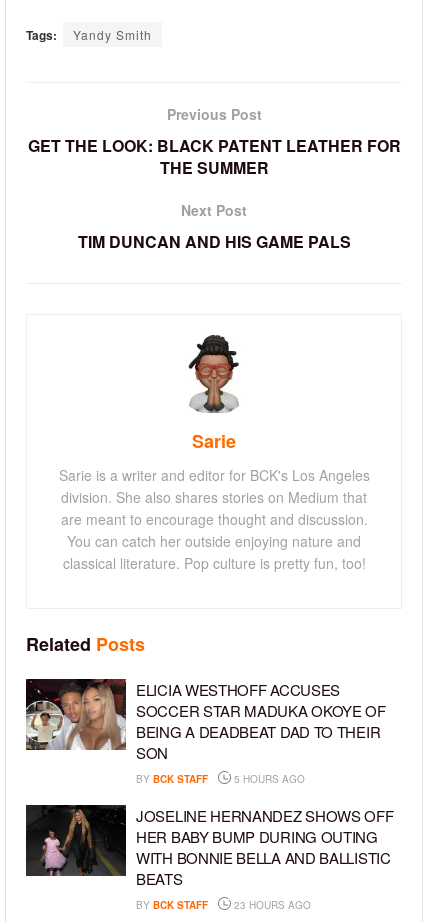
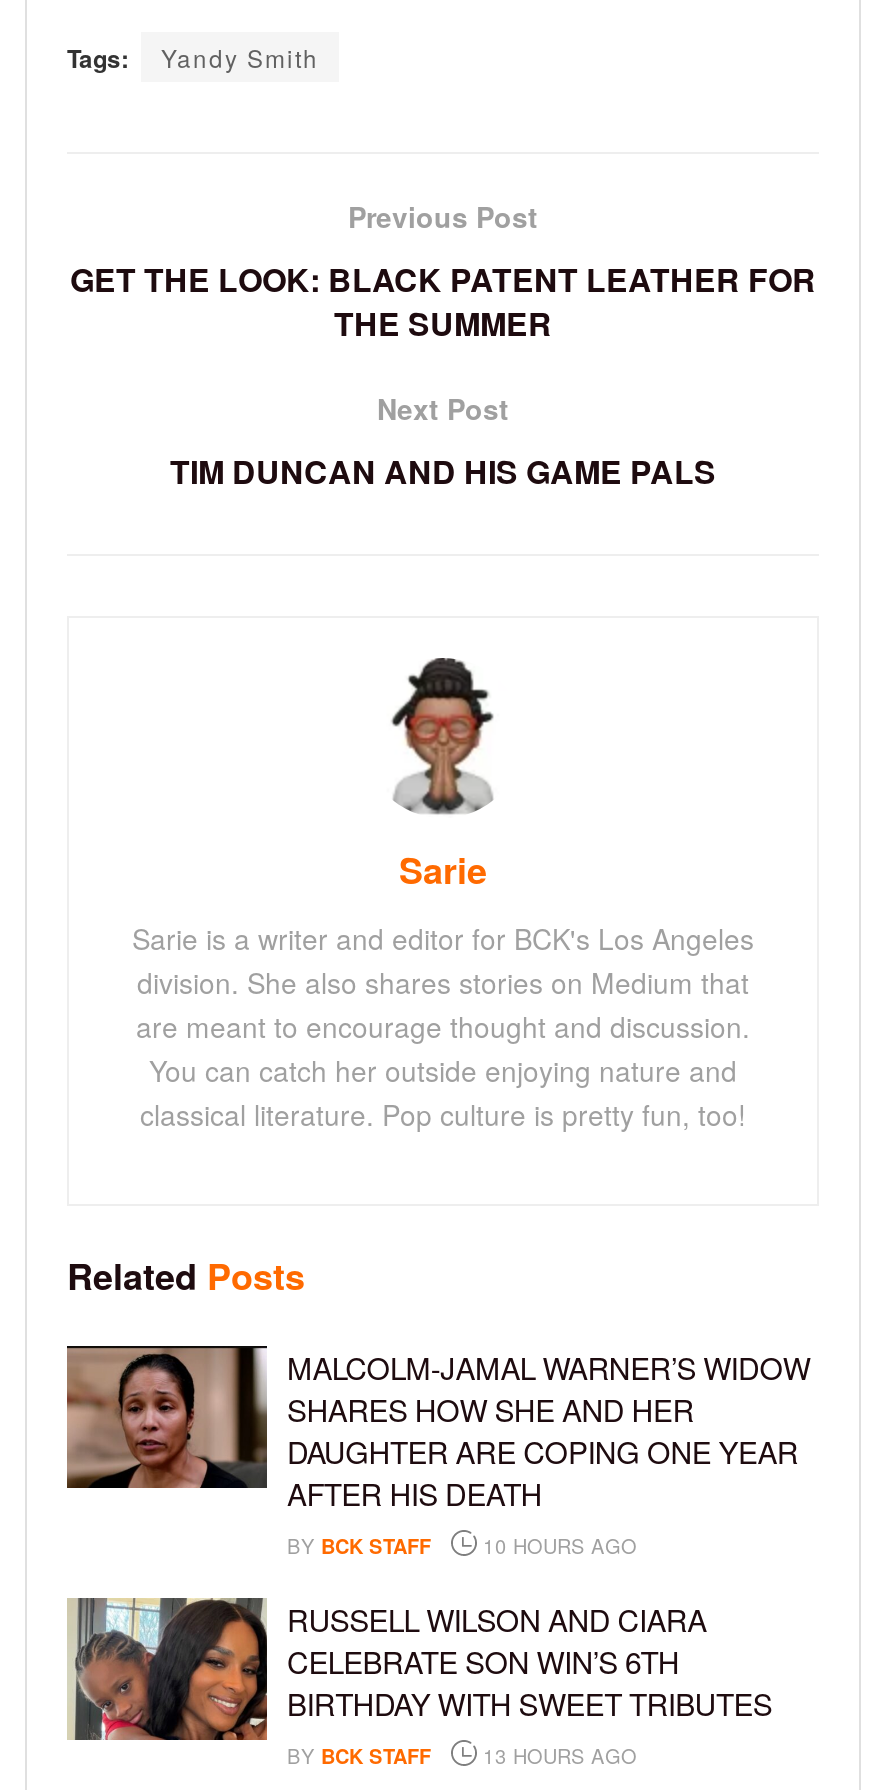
[25,678,386,763] [image] | ELICIA WESTHOFF ACCUSES | SOCCER STAR MADUKA OKOYE OF | BEING A DEADBEAT DAD TO THEIR | SON -> [65,1344,810,1513] [image] | MALCOLM-JAMAL WARNER’S WIDOW | SHARES HOW SHE AND HER | DAUGHTER ARE COPING ONE YEAR | AFTER HIS DEATH
[136,772,305,786] BY BCK STAFF 5 HOURS AGO -> [287,1531,637,1559] BY BCK STAFF 10 HOURS AGO
[25,804,394,889] [image] | JOSELINE HERNANDEZ SHOWS OFF | HER BABY BUMP DURING OUTING | WITH BONNIE BELLA AND BALLISTIC | BEATS -> [67,1596,772,1742] [image] | RUSSELL WILSON AND CIARA | CELEBRATE SON WIN’S 6TH | BIRTHDAY WITH SWEET TRIBUTES
[136,898,311,912] BY BCK STAFF 23 HOURS AGO -> [287,1741,637,1769] BY BCK STAFF 13 HOURS AGO

